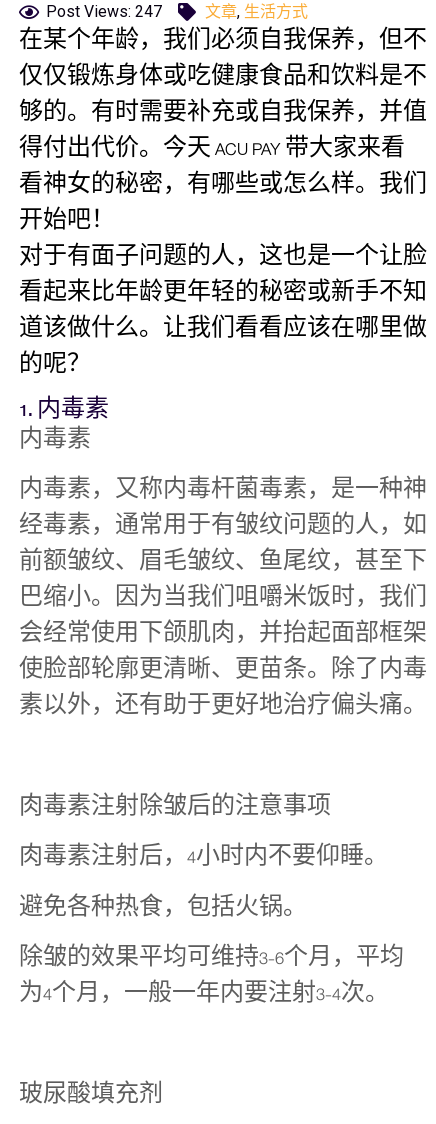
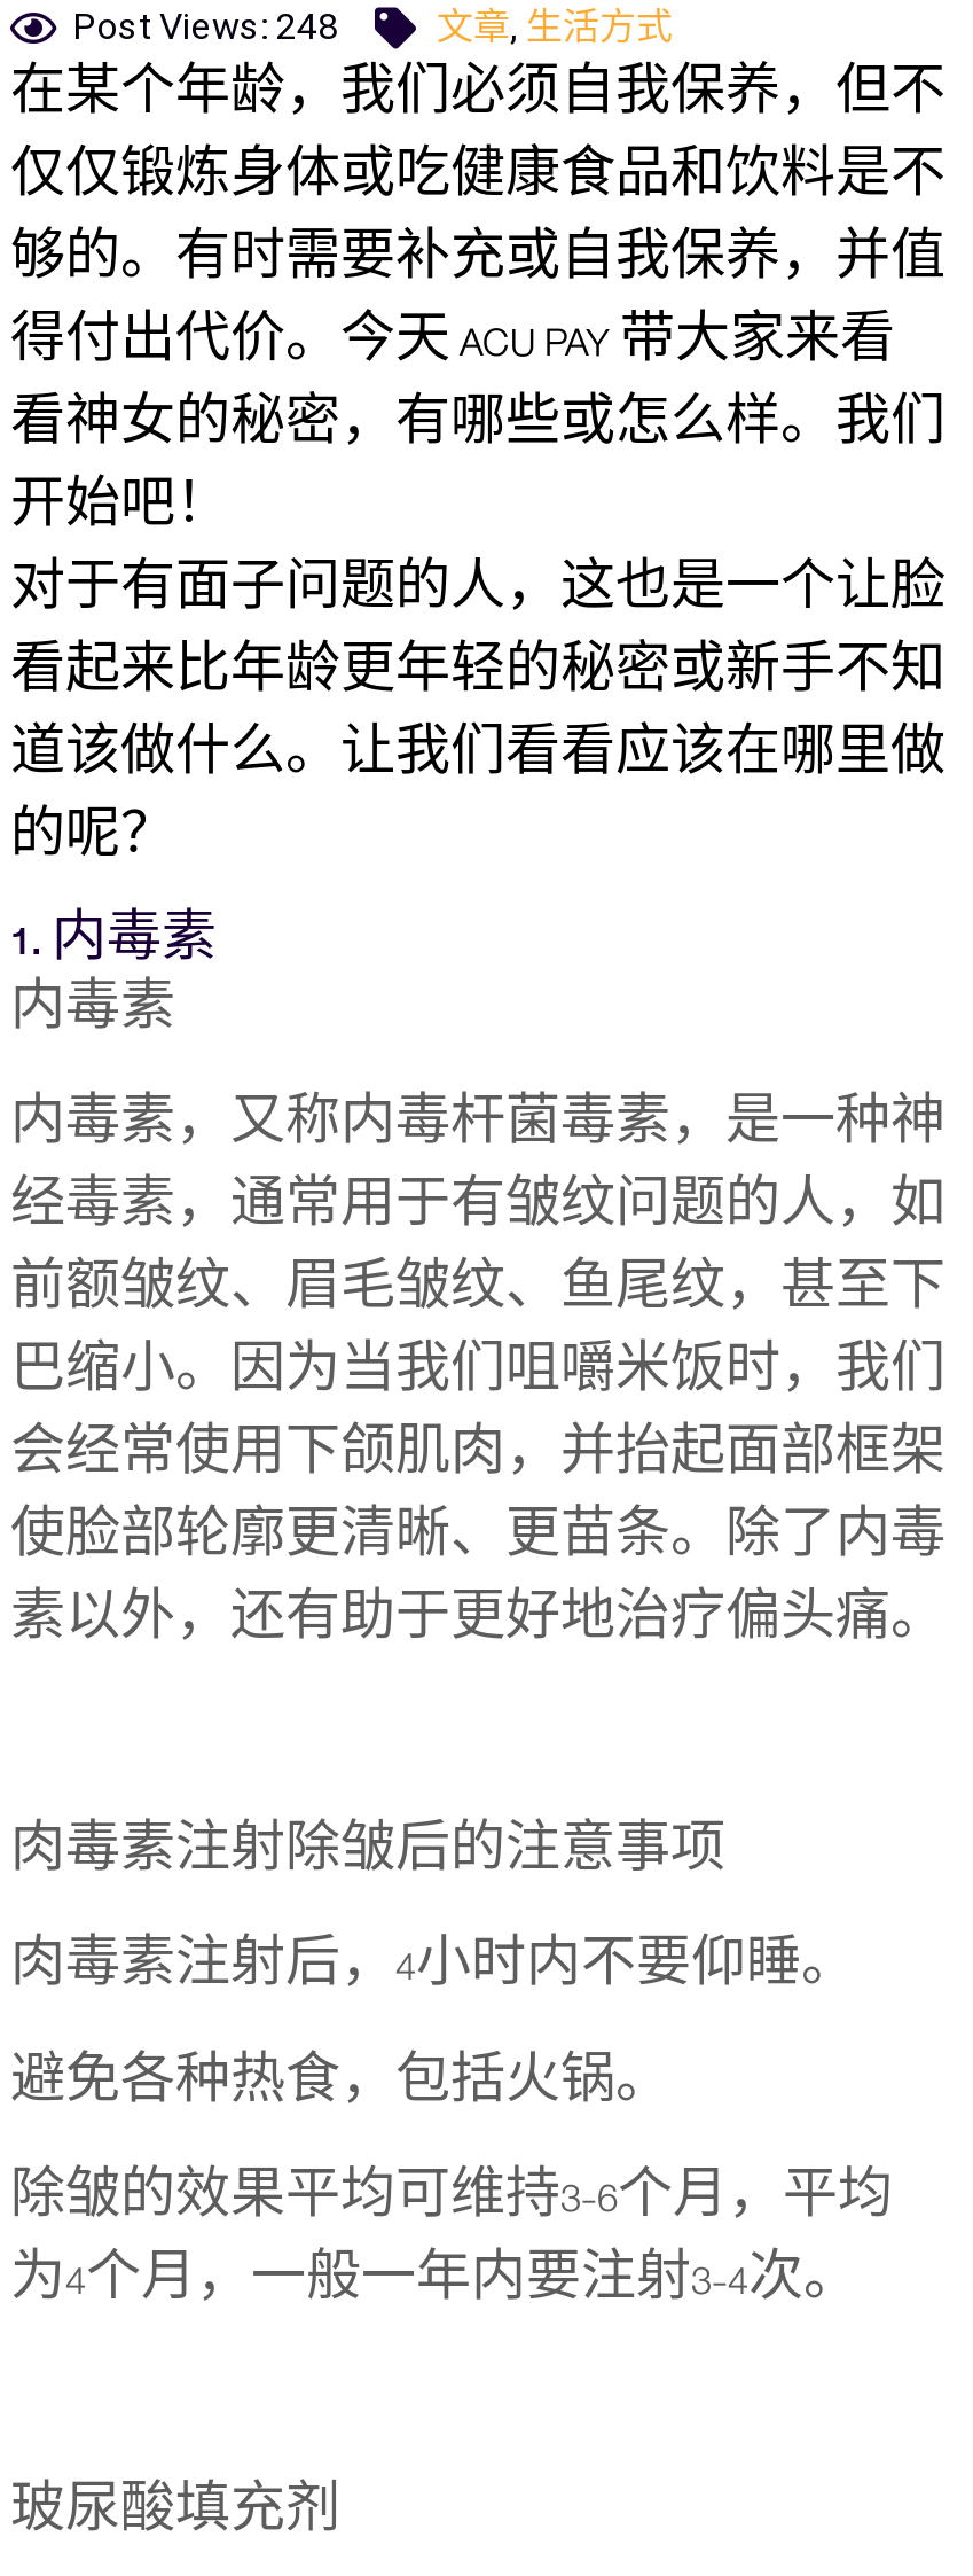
[46,2,162,21] Post Views: 247 -> [72,6,338,49] Post Views: 248

